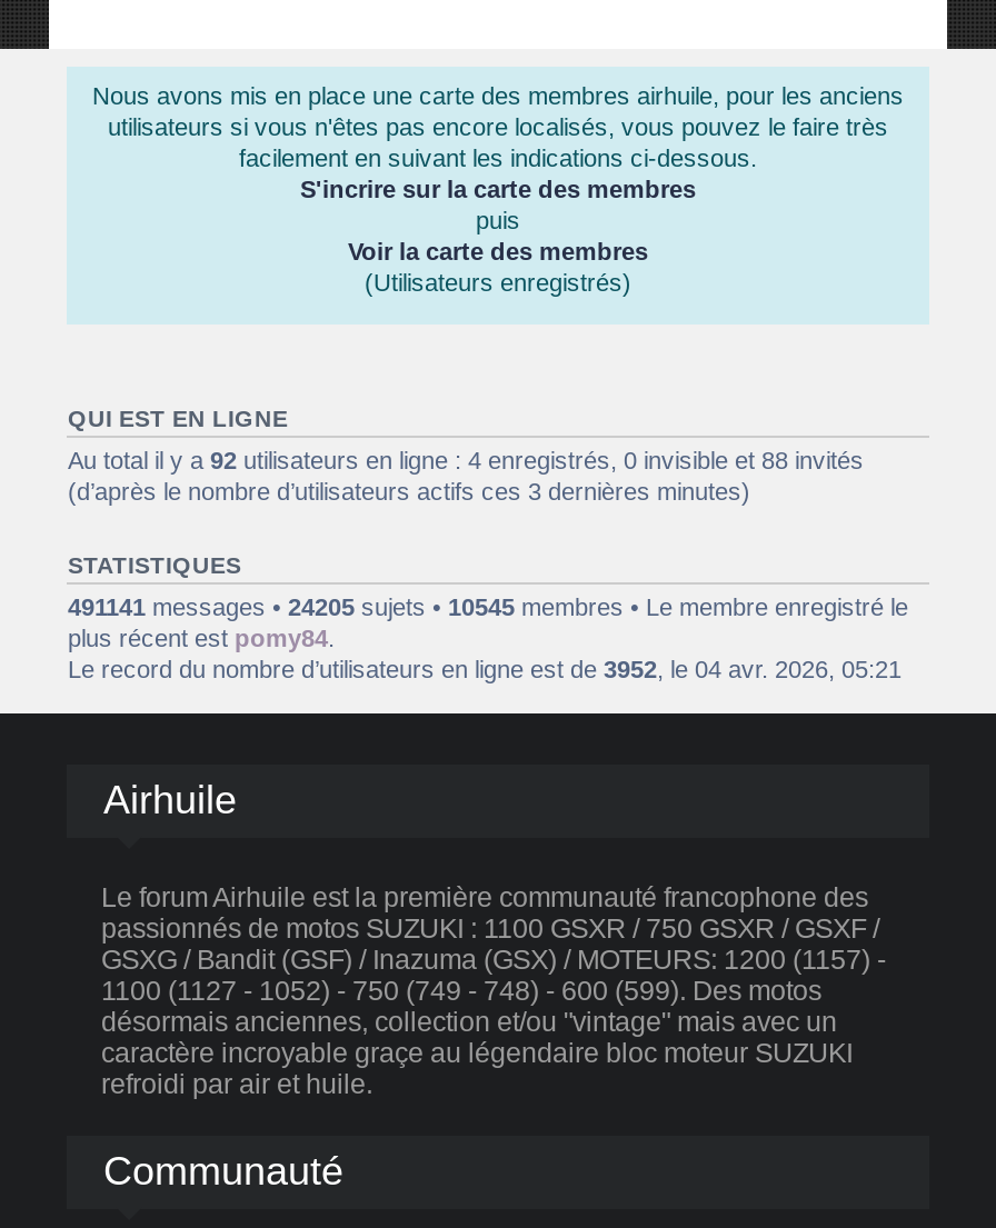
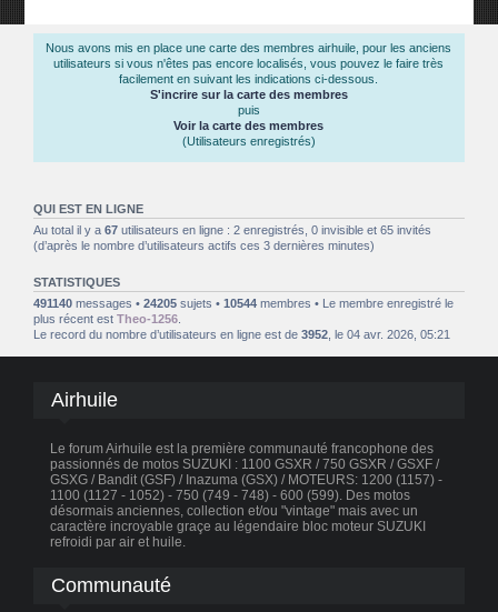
[68,446,864,473] Au total il y a 92 utilisateurs en ligne : 4 enregistrés, 0 invisible et 88 invités -> [34,223,432,236] Au total il y a 67 utilisateurs en ligne : 2 enregistrés, 0 invisible et 65 invités
[68,593,908,620] 491141 messages • 24205 sujets • 10545 membres • Le membre enregistré le -> [34,296,454,310] 491140 messages • 24205 sujets • 10544 membres • Le membre enregistré le
[68,624,335,651] plus récent est pomy84. -> [34,312,182,325] plus récent est Theo-1256.

